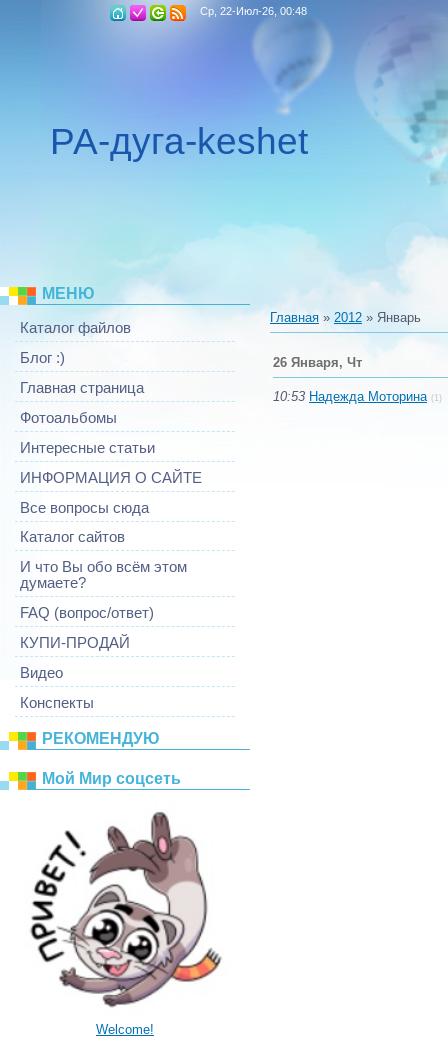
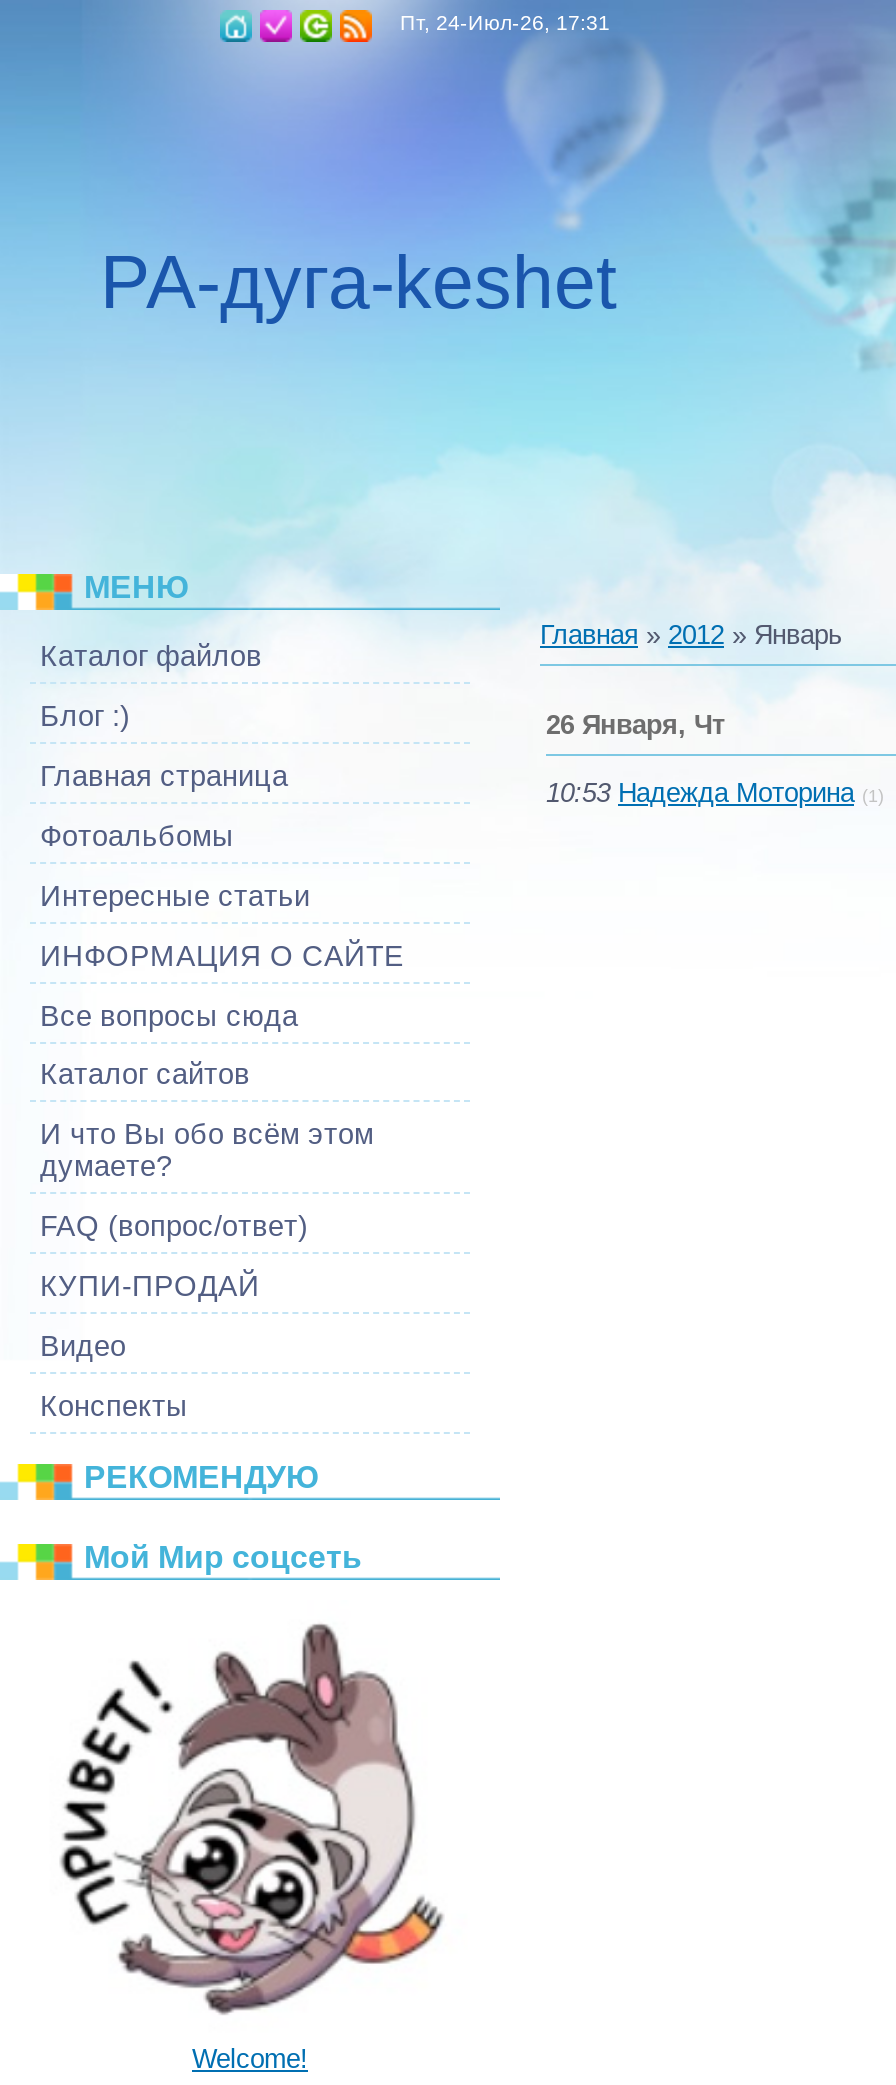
[200,5,307,17] Ср, 22-Июл-26, 00:48 -> [400,10,610,34] Пт, 24-Июл-26, 17:31

